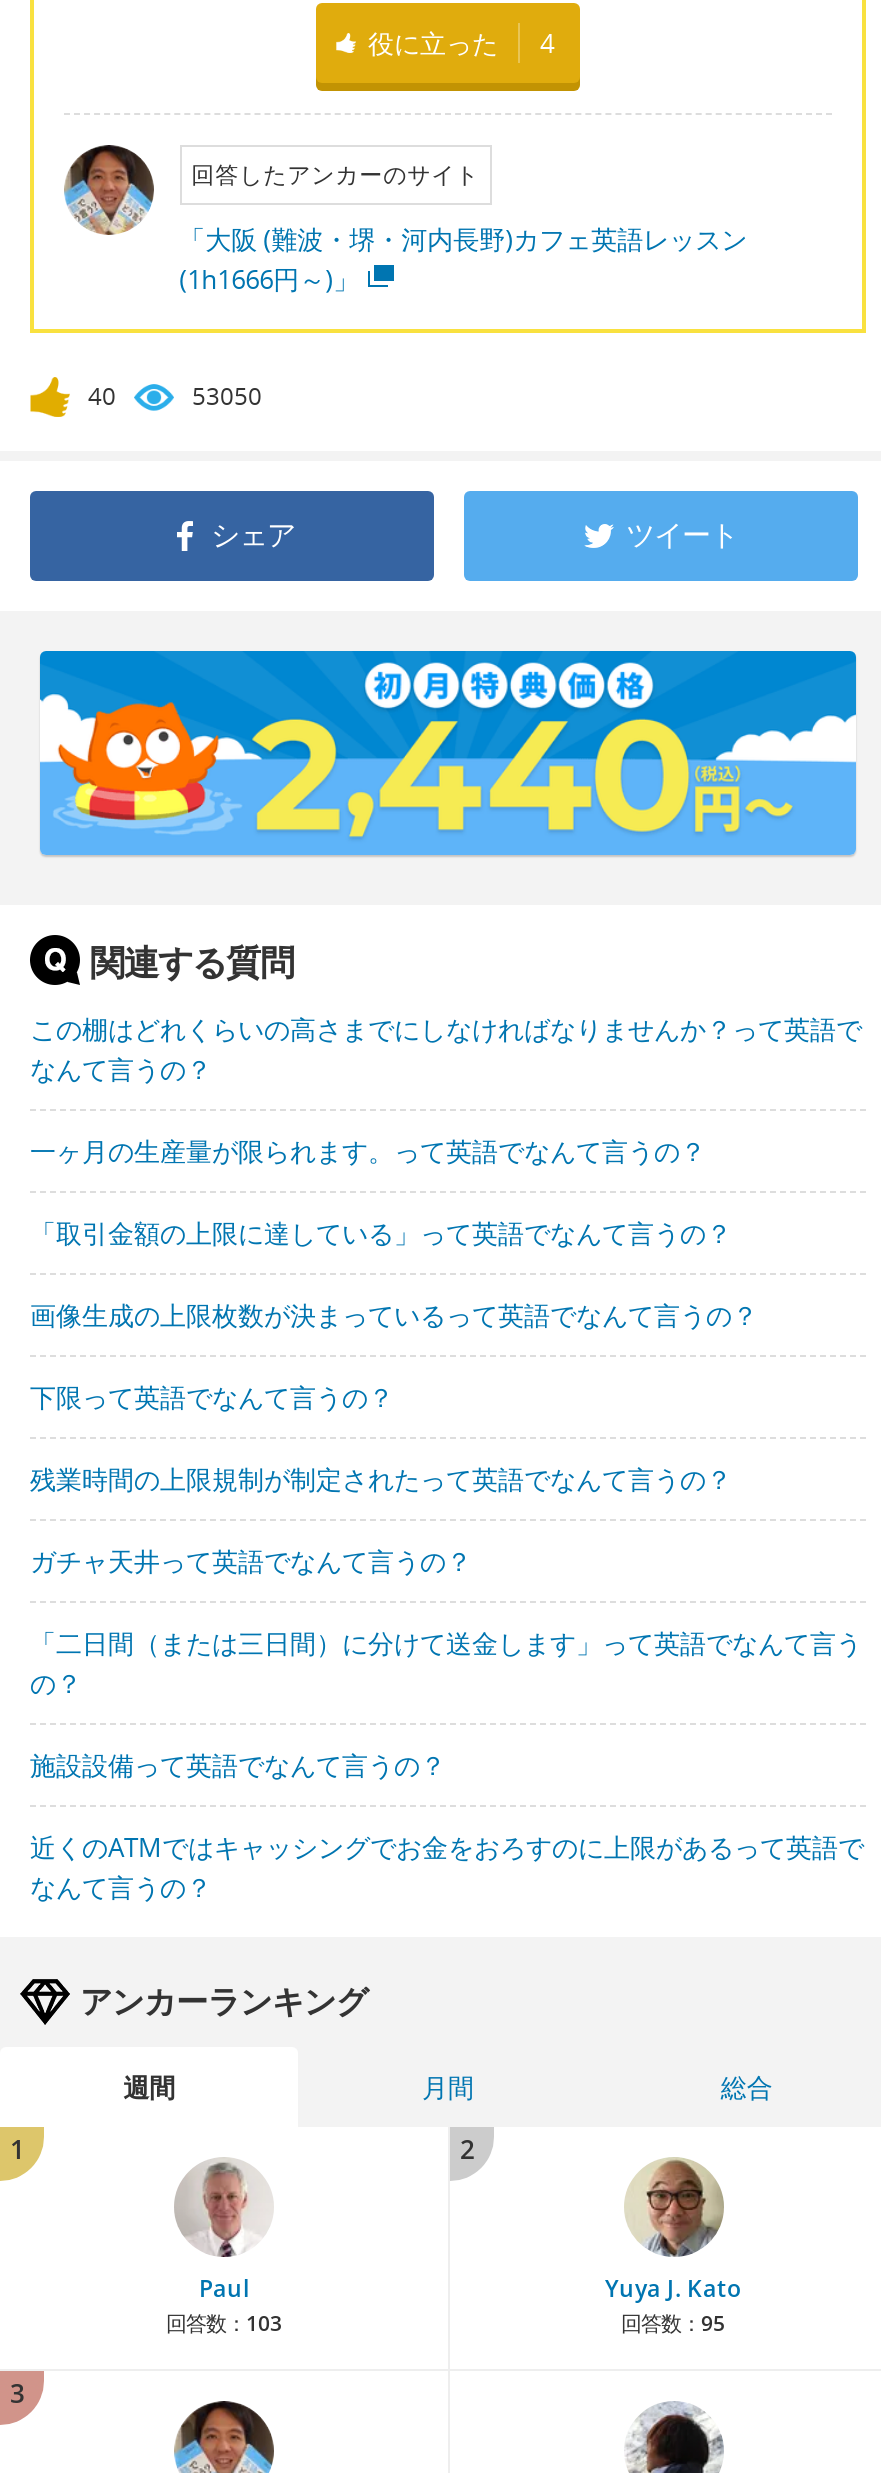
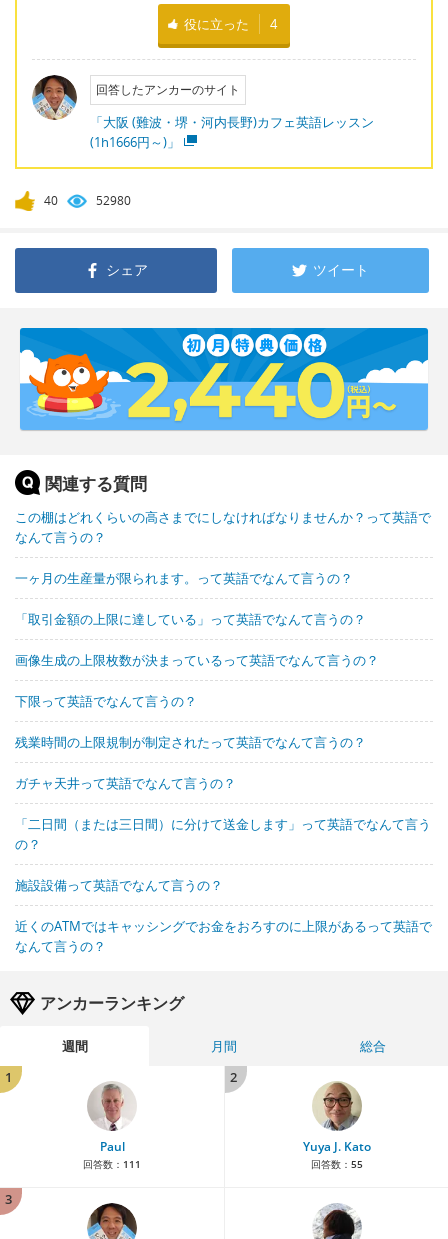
[192,380,262,414] 53050 -> [96,192,131,209] 52980
[166,2310,282,2338] 回答数：103 -> [83,1157,141,1171] 回答数：111
[621,2310,725,2338] 回答数：95 -> [310,1157,362,1171] 回答数：55

